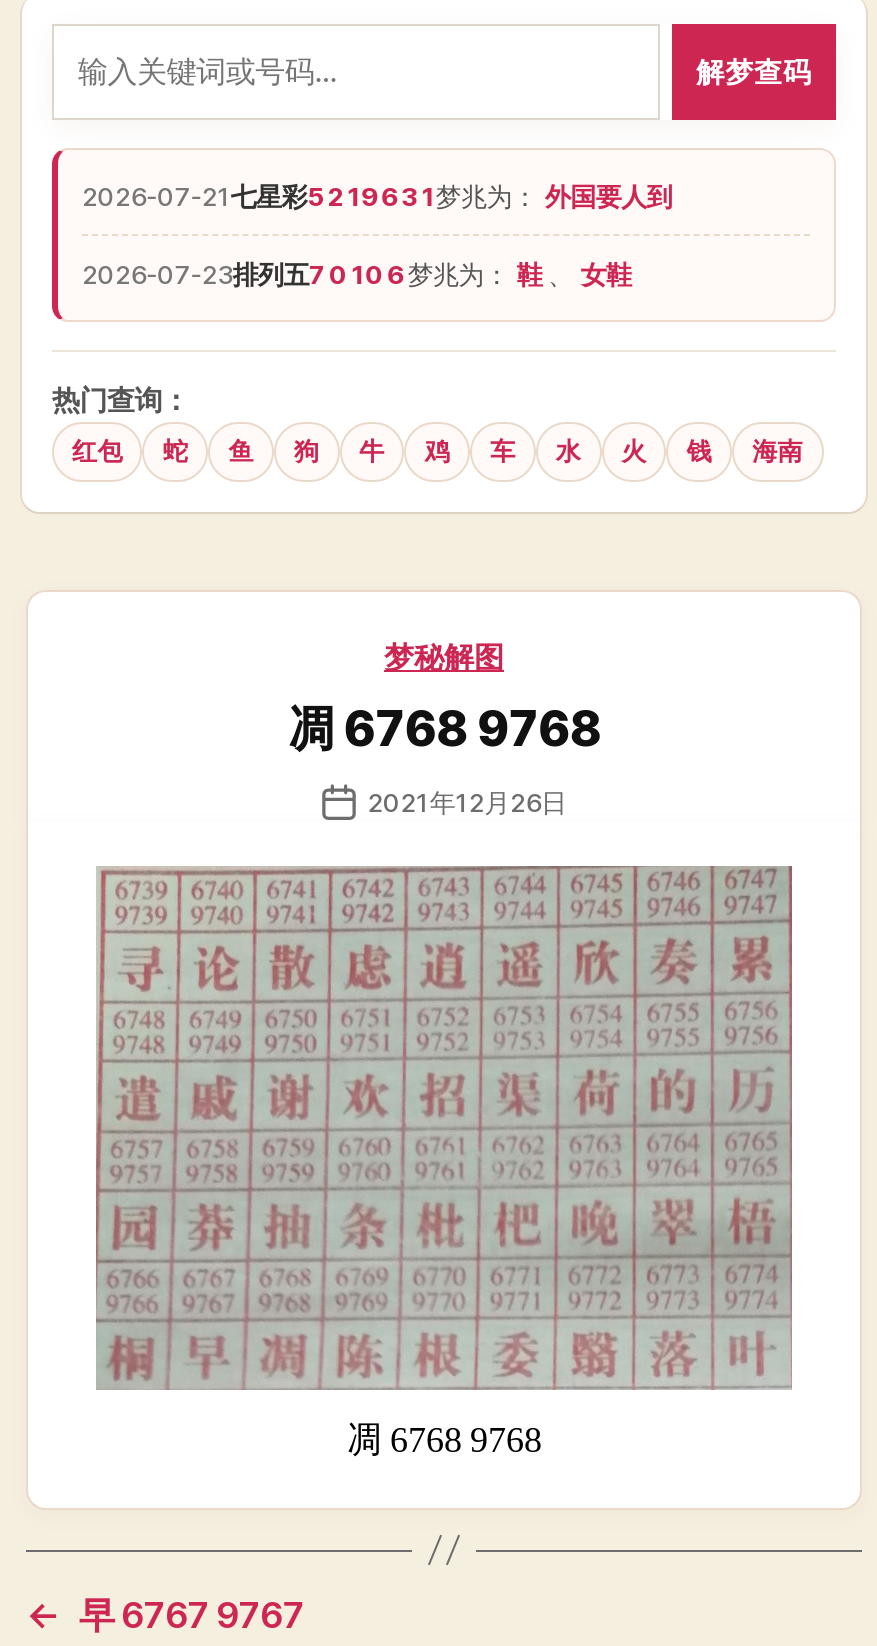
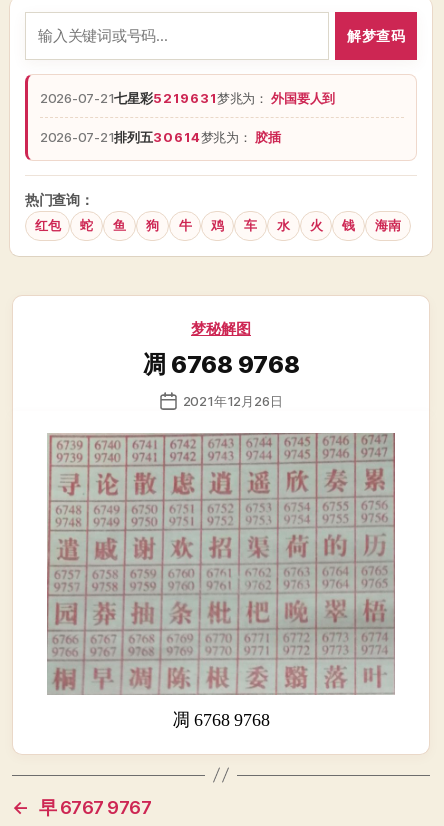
[82,258,632,290] 2026-07-23排列五70106梦兆为：鞋、 女鞋 -> [40,129,281,145] 2026-07-21排列五30614梦兆为：胶插

